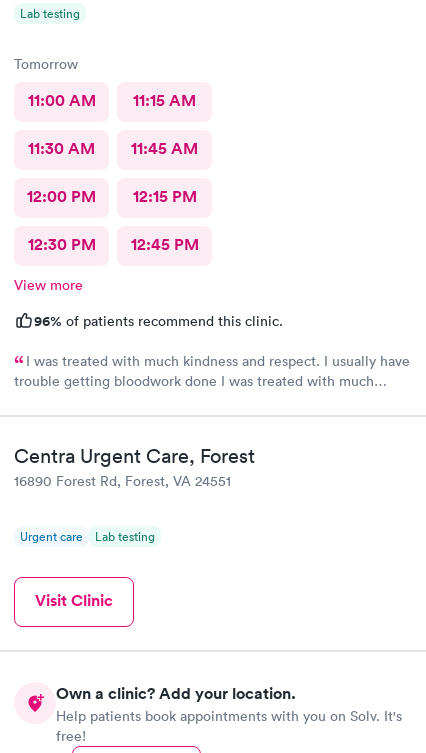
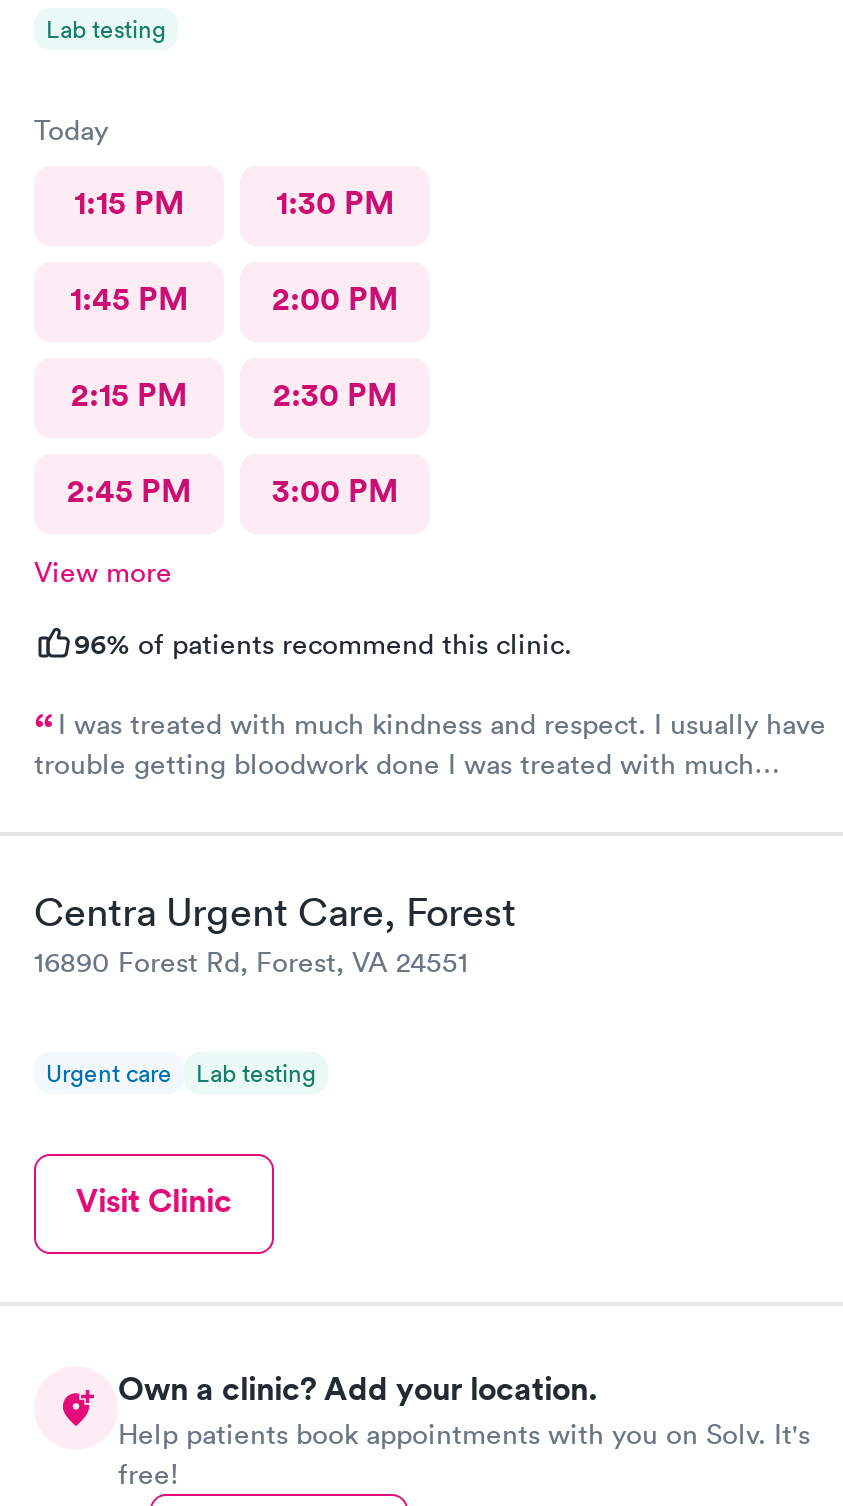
[14,55,78,73] Tomorrow -> [34,111,108,147] Today
[27,90,196,111] 11:00 AM | 11:15 AM -> [74,181,394,223] 1:15 PM | 1:30 PM
[28,138,198,159] 11:30 AM | 11:45 AM -> [70,277,398,319] 1:45 PM | 2:00 PM
[27,186,196,207] 12:00 PM | 12:15 PM -> [71,373,397,415] 2:15 PM | 2:30 PM
[27,234,198,255] 12:30 PM | 12:45 PM -> [67,469,398,511] 2:45 PM | 3:00 PM

